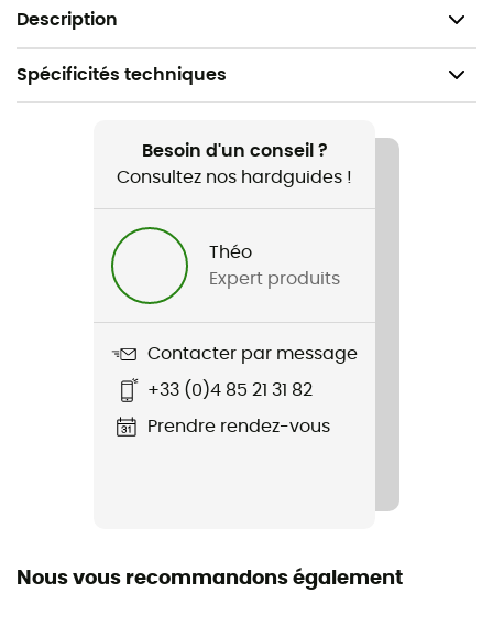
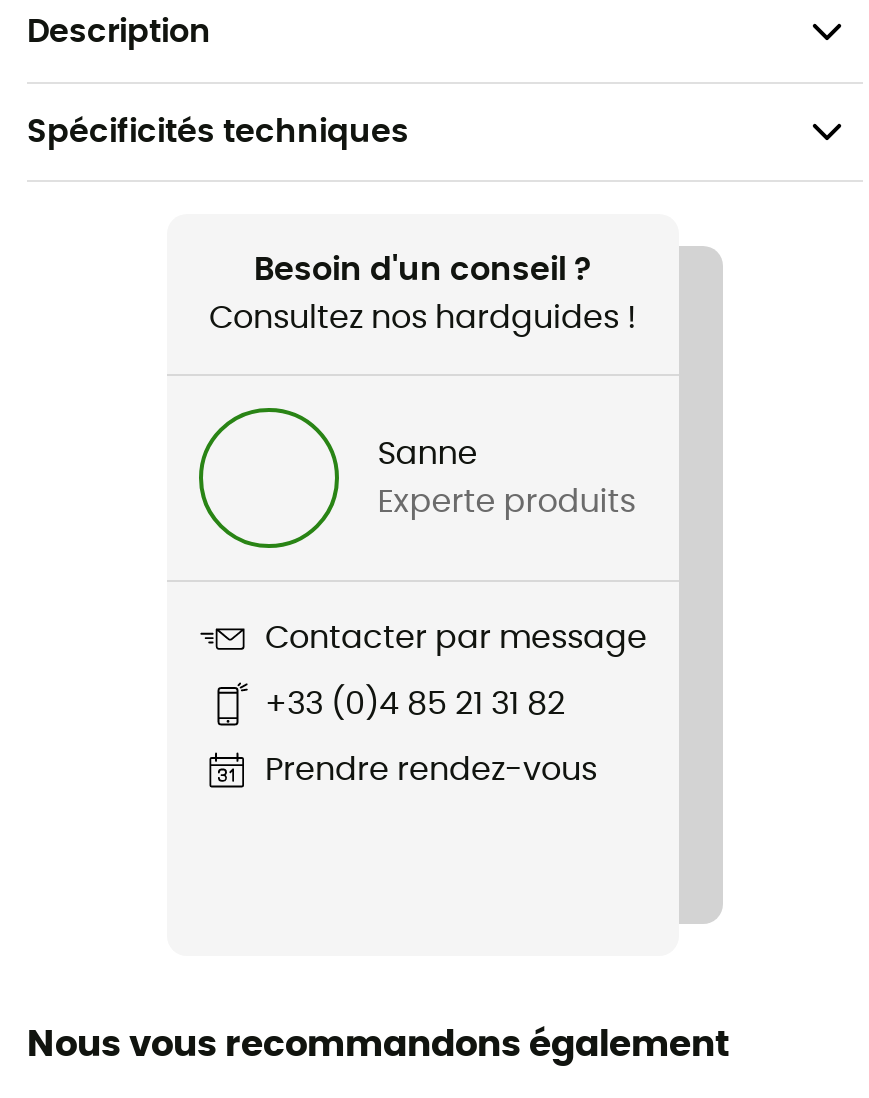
[209,243,252,261] Théo -> [377,437,477,469] Sanne
[209,270,340,287] Expert produits -> [377,485,635,517] Experte produits

